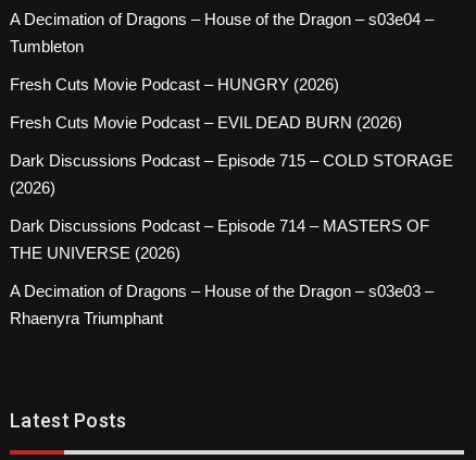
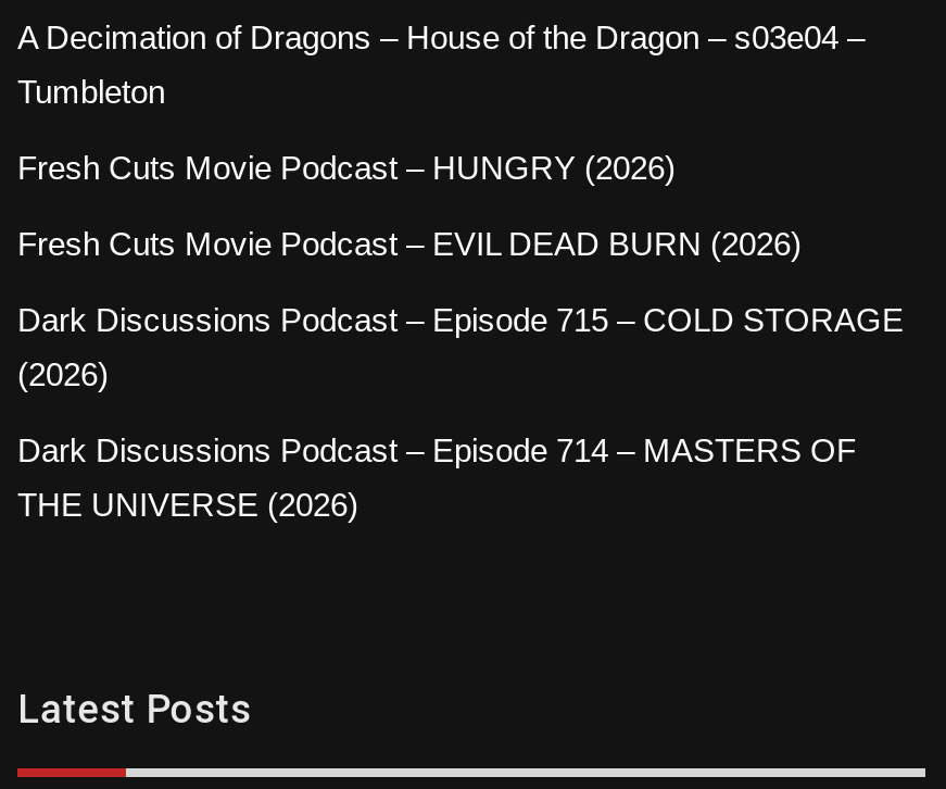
[10,282,434,327] A Decimation of Dragons – House of the Dragon – s03e03 – | Rhaenyra Triumphant -> none

